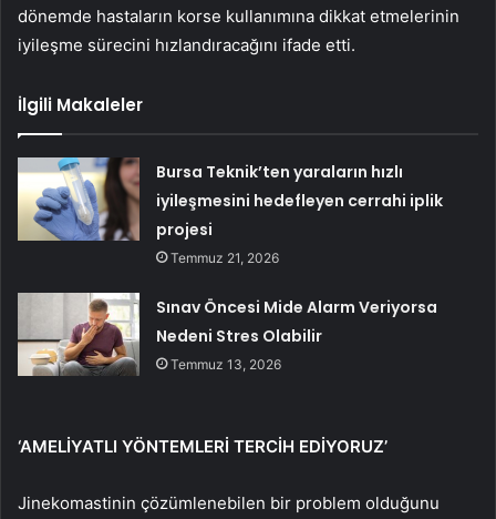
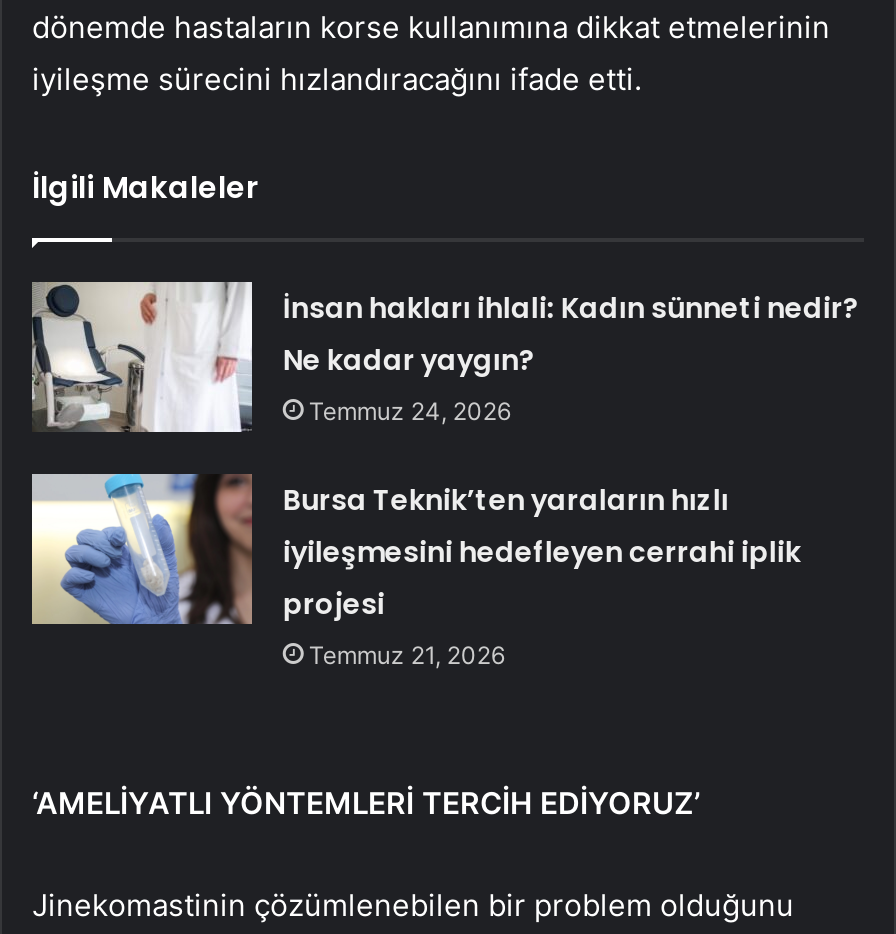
none -> [30,280,859,434] [image] | İnsan hakları ihlali: Kadın sünneti nedir? | Ne kadar yaygın? | Temmuz 24, 2026
moved [17,156,443,266] -> [30,472,801,670]: [image] | Bursa Teknik’ten yaraların hızlı | iyileşmesini hedefleyen cerrahi iplik | projesi | Temmuz 21, 2026
[17,292,438,377] [image] | Sınav Öncesi Mide Alarm Veriyorsa | Nedeni Stres Olabilir | Temmuz 13, 2026 -> none

